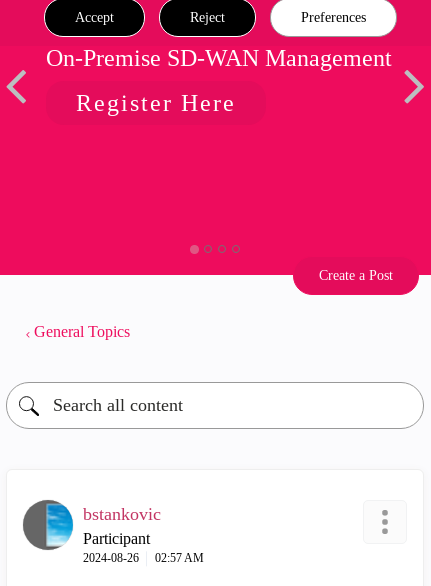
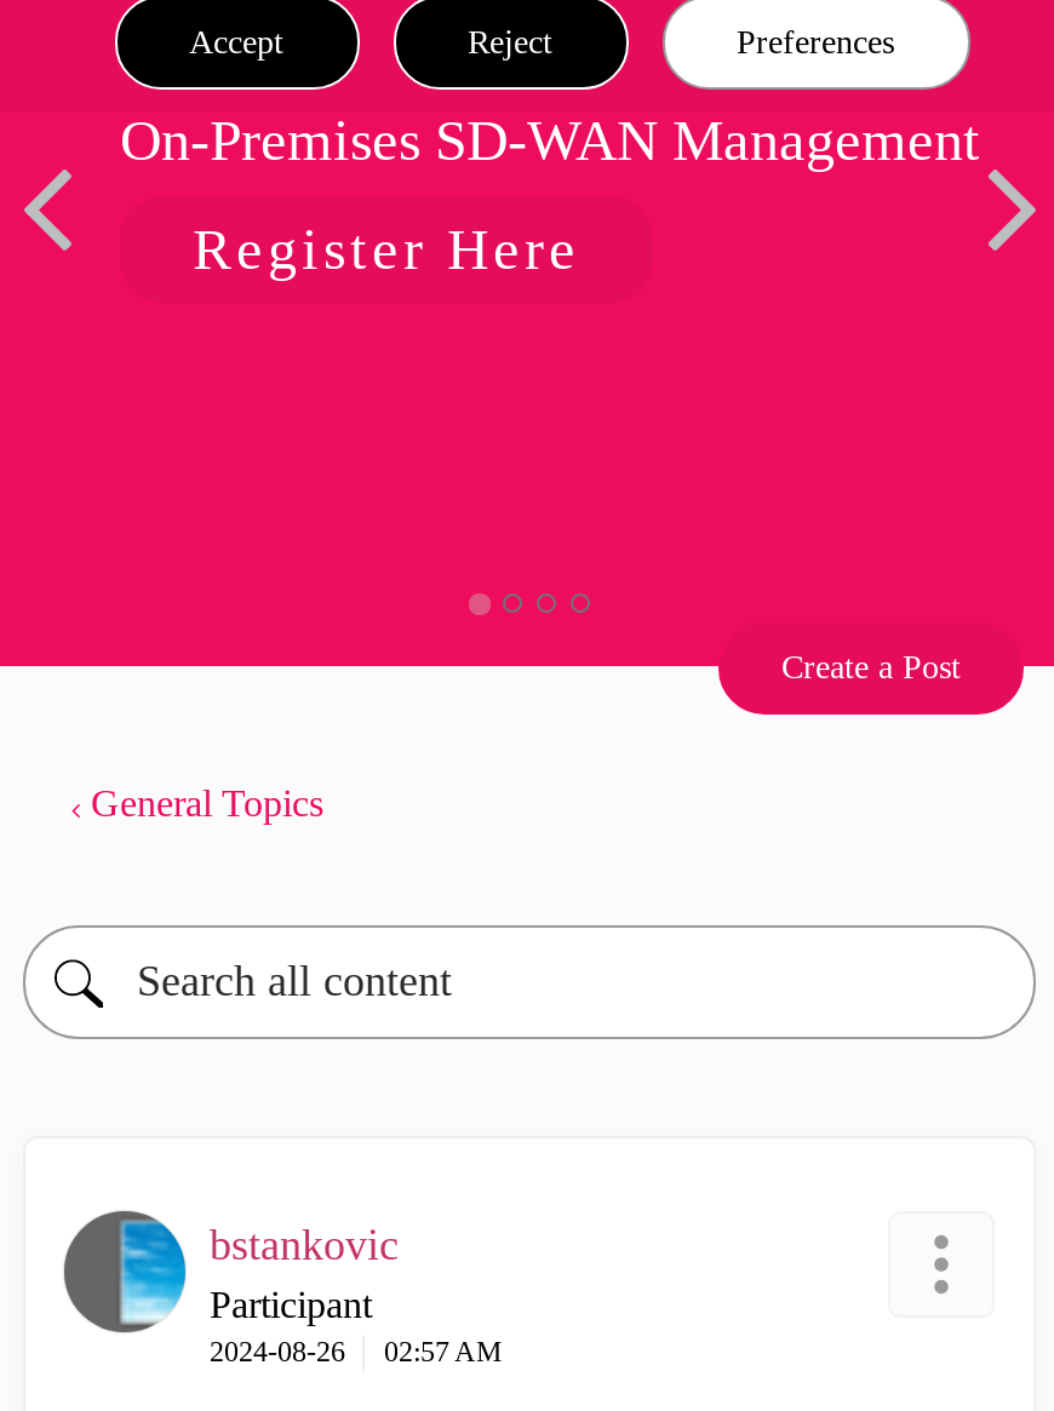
[46,45,392,71] On-Premise SD-WAN Management -> [120,109,980,172] On-Premises SD-WAN Management

